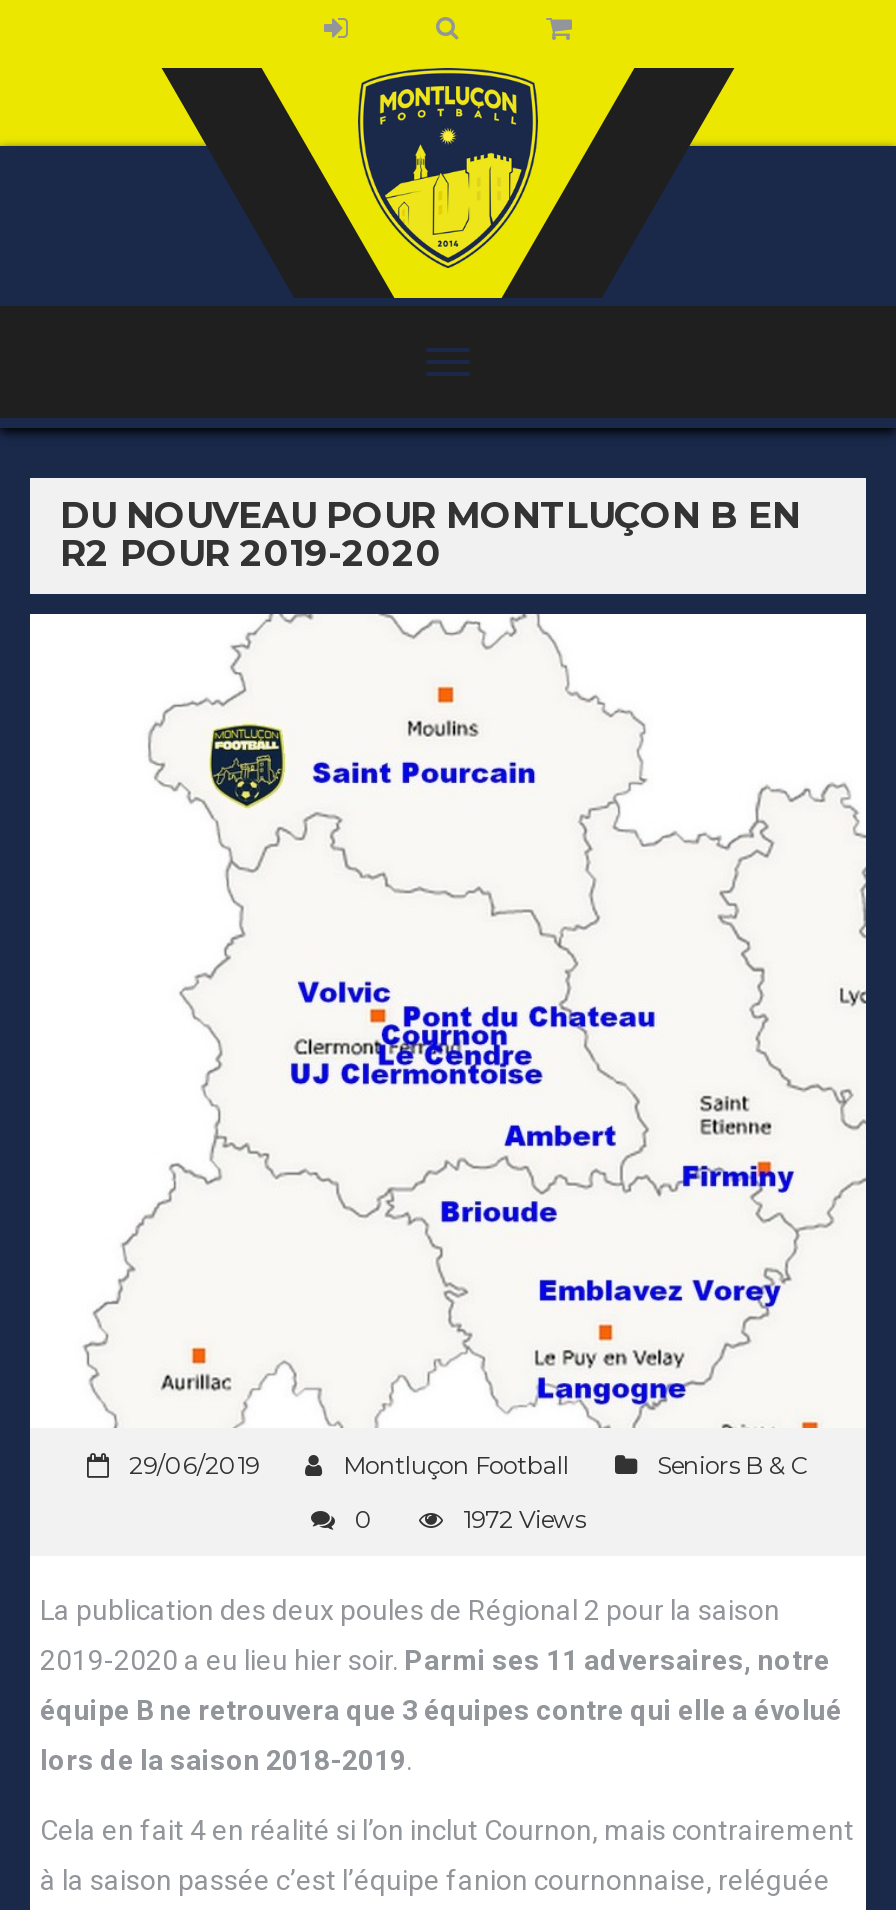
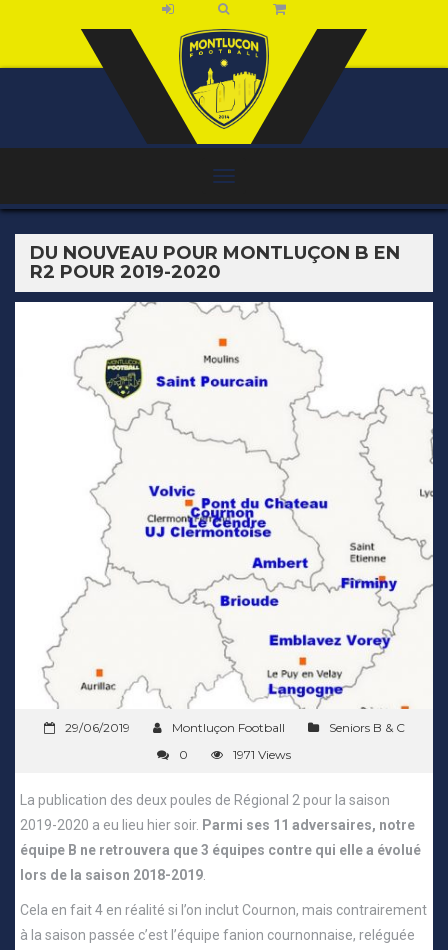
[463,1504,585,1534] 1972 Views -> [233,747,291,762] 1971 Views

